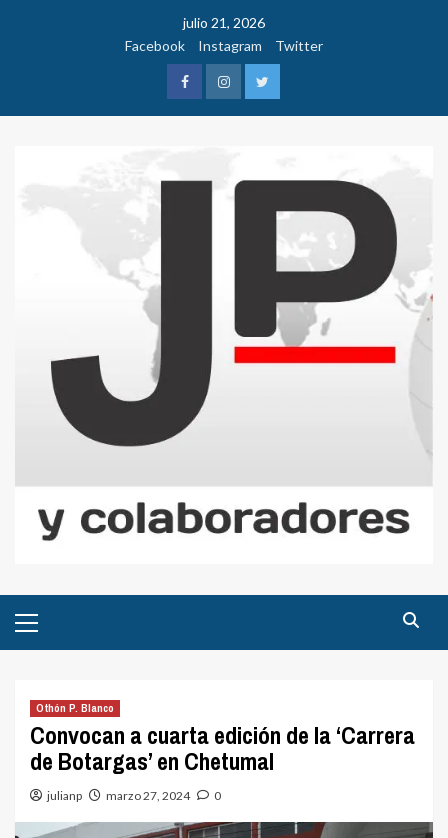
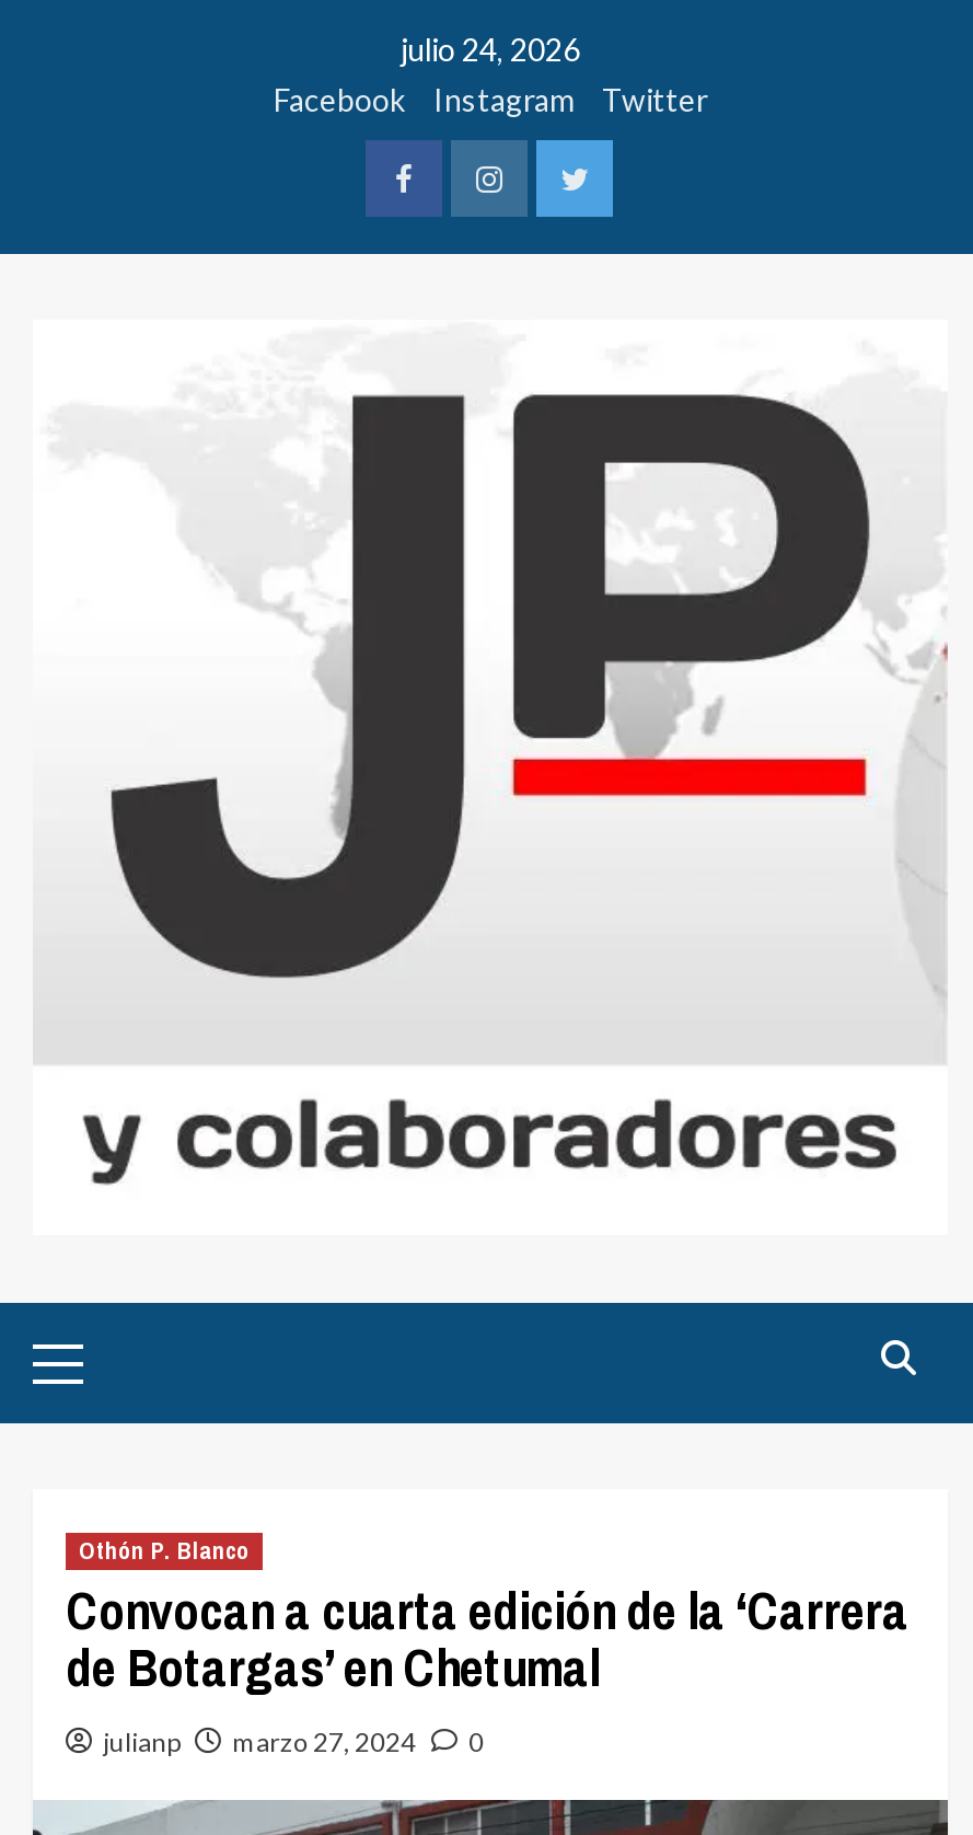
[183,14,265,31] julio 21, 2026 -> [401,31,580,68] julio 24, 2026

